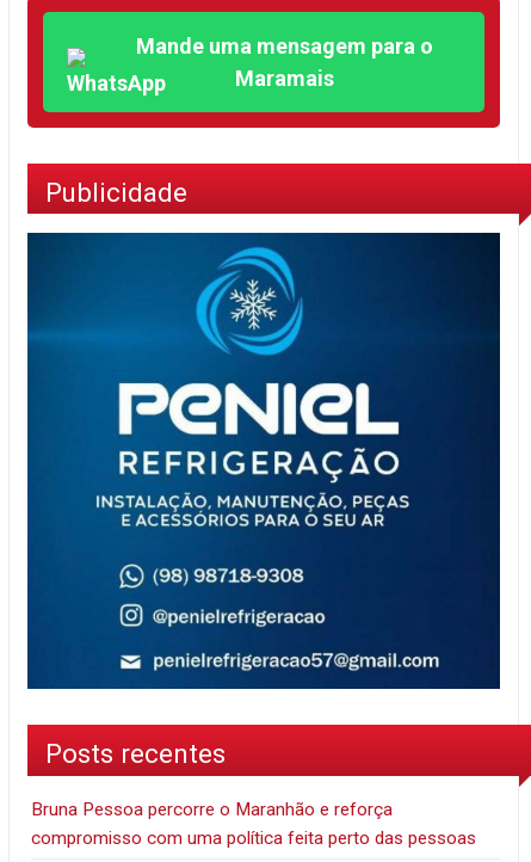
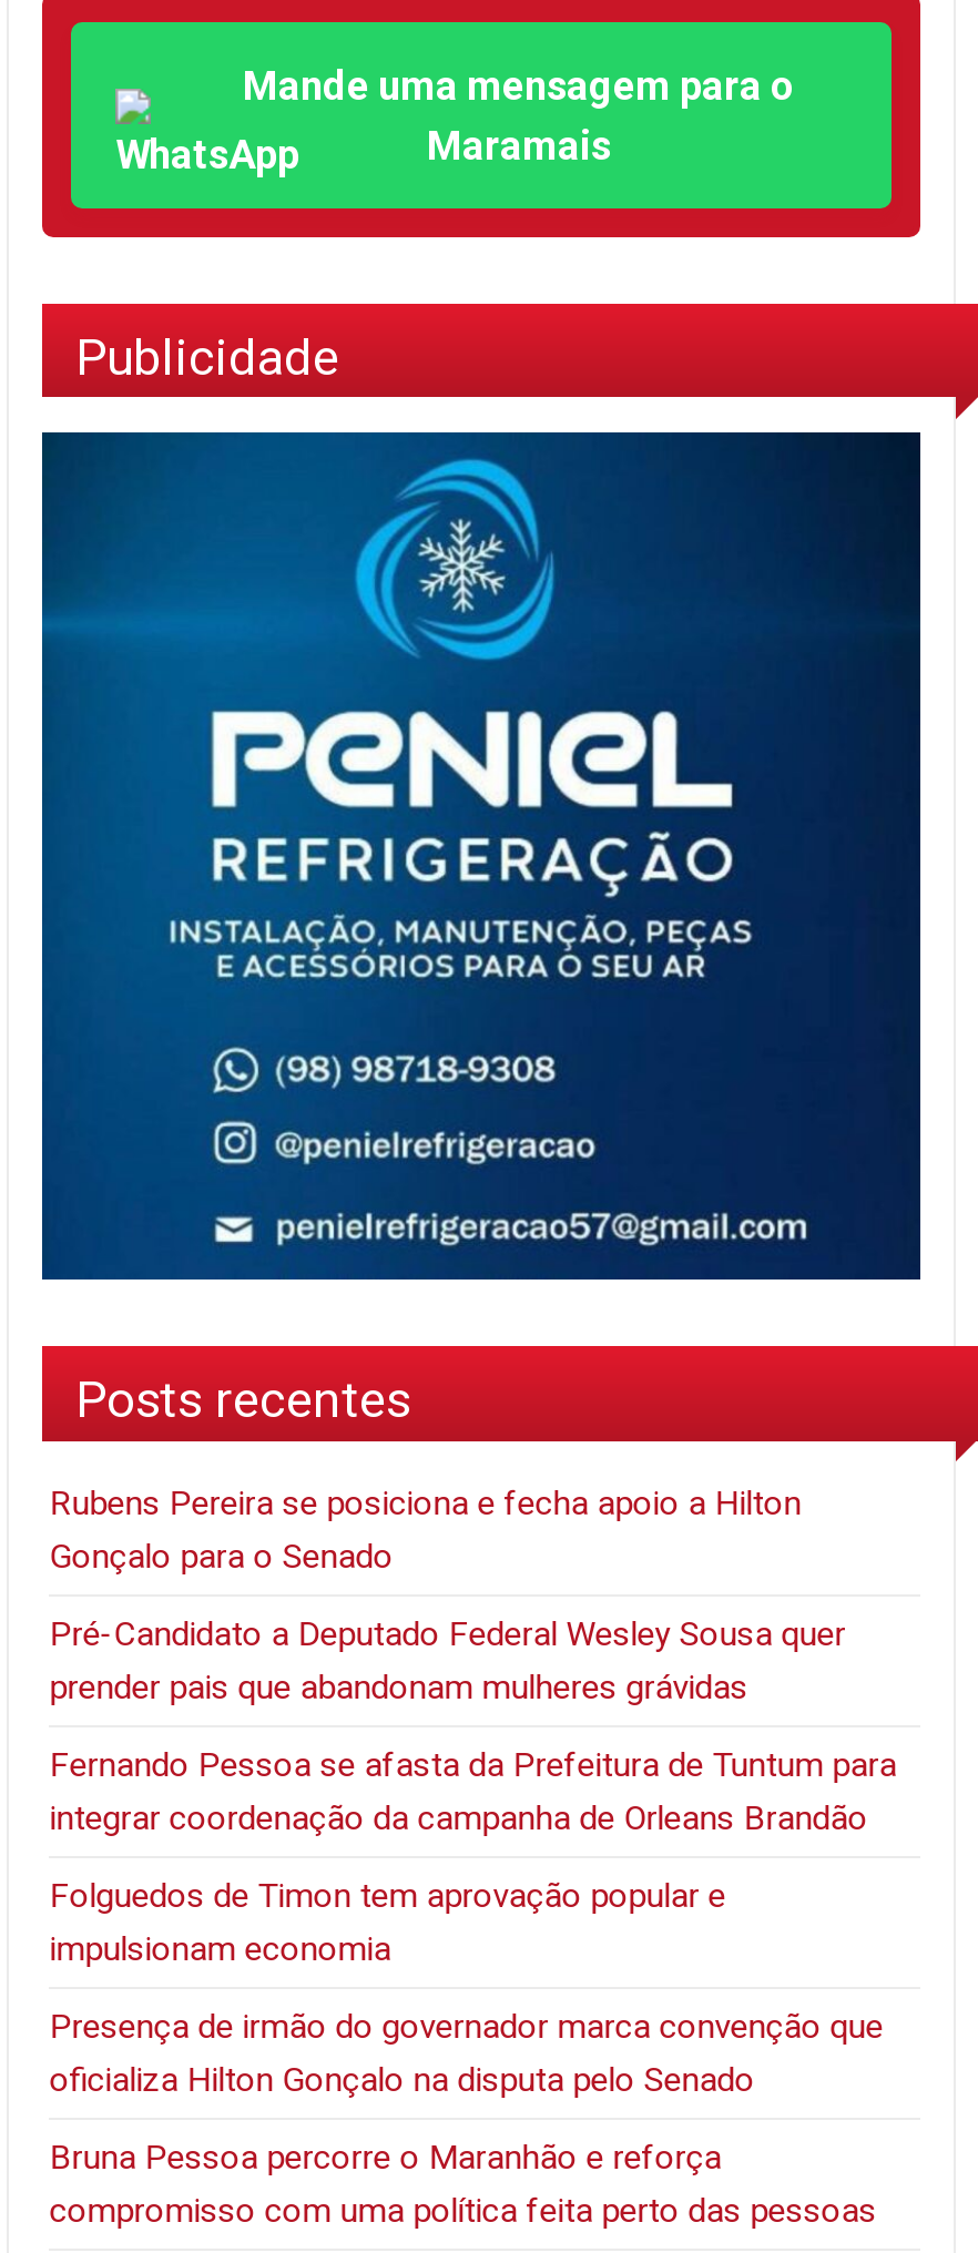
none -> [49,1483,896,2100] Rubens Pereira se posiciona e fecha apoio a Hilton | Gonçalo para o Senado | Pré-Candidato a Deputado Federal Wesley Sousa quer | prender pais que abandonam mulheres grávidas | Fernando Pessoa se afasta da Prefeitura de Tuntum para | integrar coordenação da campanha de Orleans Brandão | Folguedos de Timon tem aprovação popular e | impulsionam economia | Presença de irmão do governador marca convenção que | oficializa Hilton Gonçalo na disputa pelo Senado

